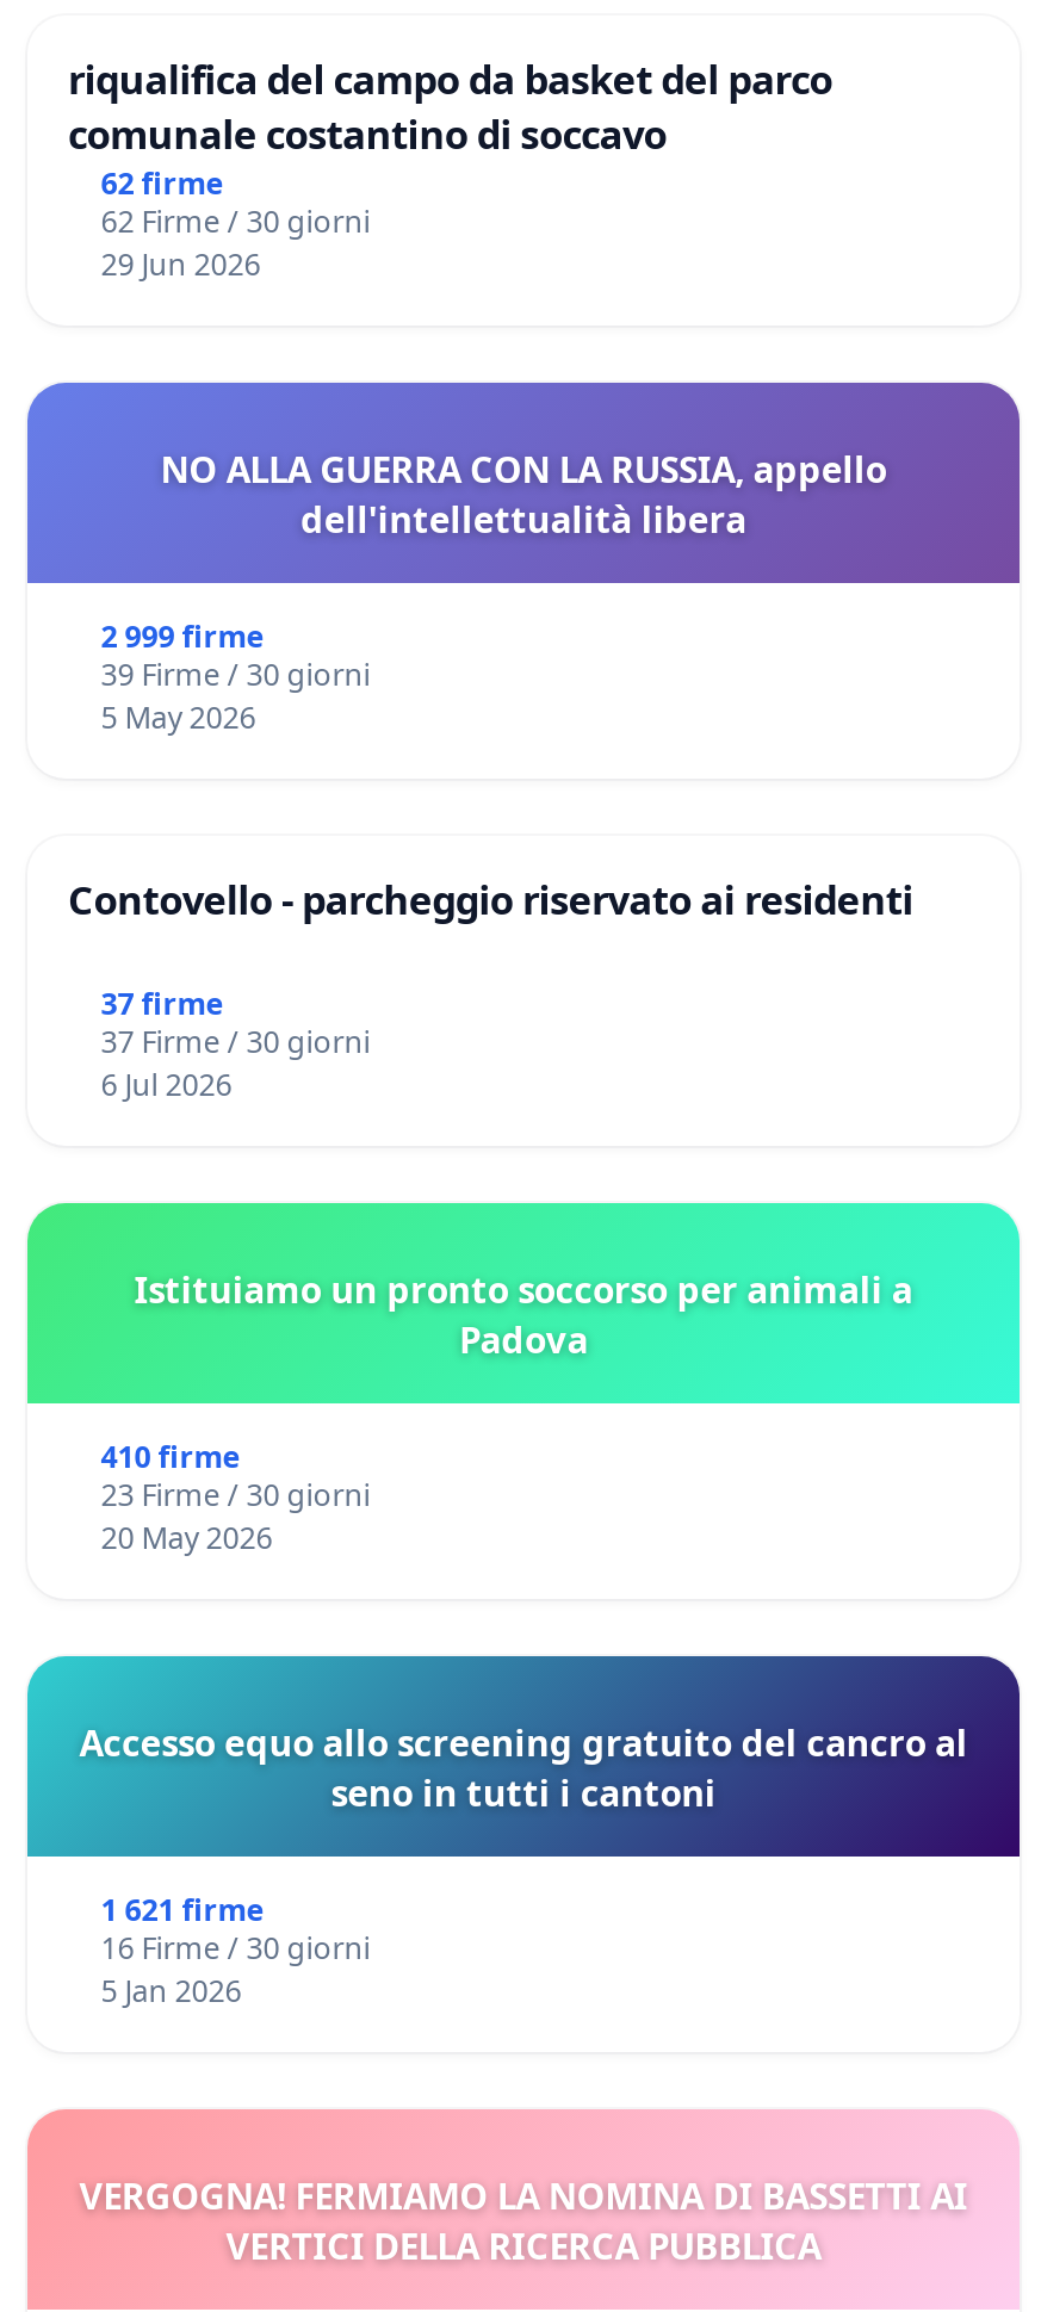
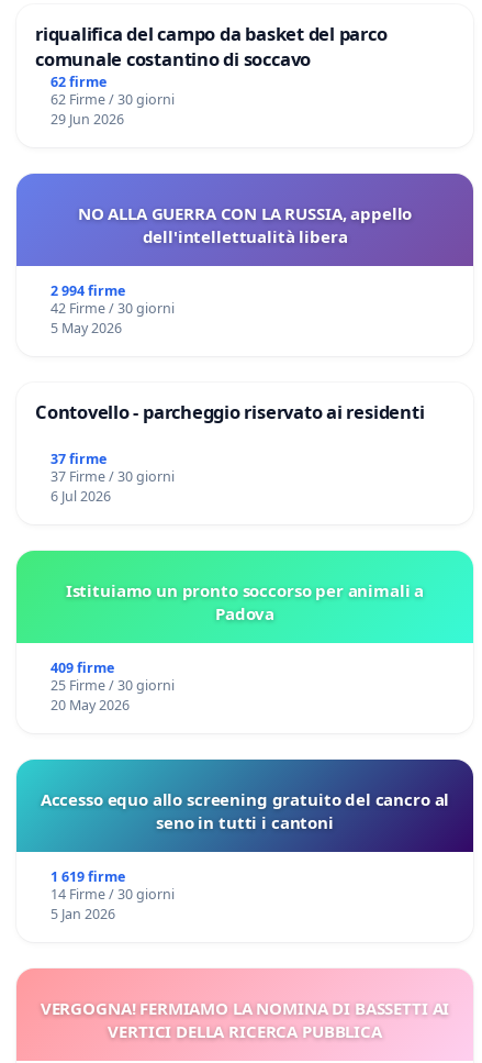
[101,615,263,656] 2 999 firme -> [50,281,125,300] 2 994 firme
[101,654,370,694] 39 Firme / 30 giorni -> [50,299,174,317] 42 Firme / 30 giorni
[101,1435,239,1476] 410 firme -> [50,659,114,678] 409 firme
[101,1474,370,1514] 23 Firme / 30 giorni -> [50,676,174,695] 25 Firme / 30 giorni
[101,1888,263,1929] 1 621 firme -> [50,868,125,886] 1 619 firme
[101,1927,370,1967] 16 Firme / 30 giorni -> [50,885,174,904] 14 Firme / 30 giorni

